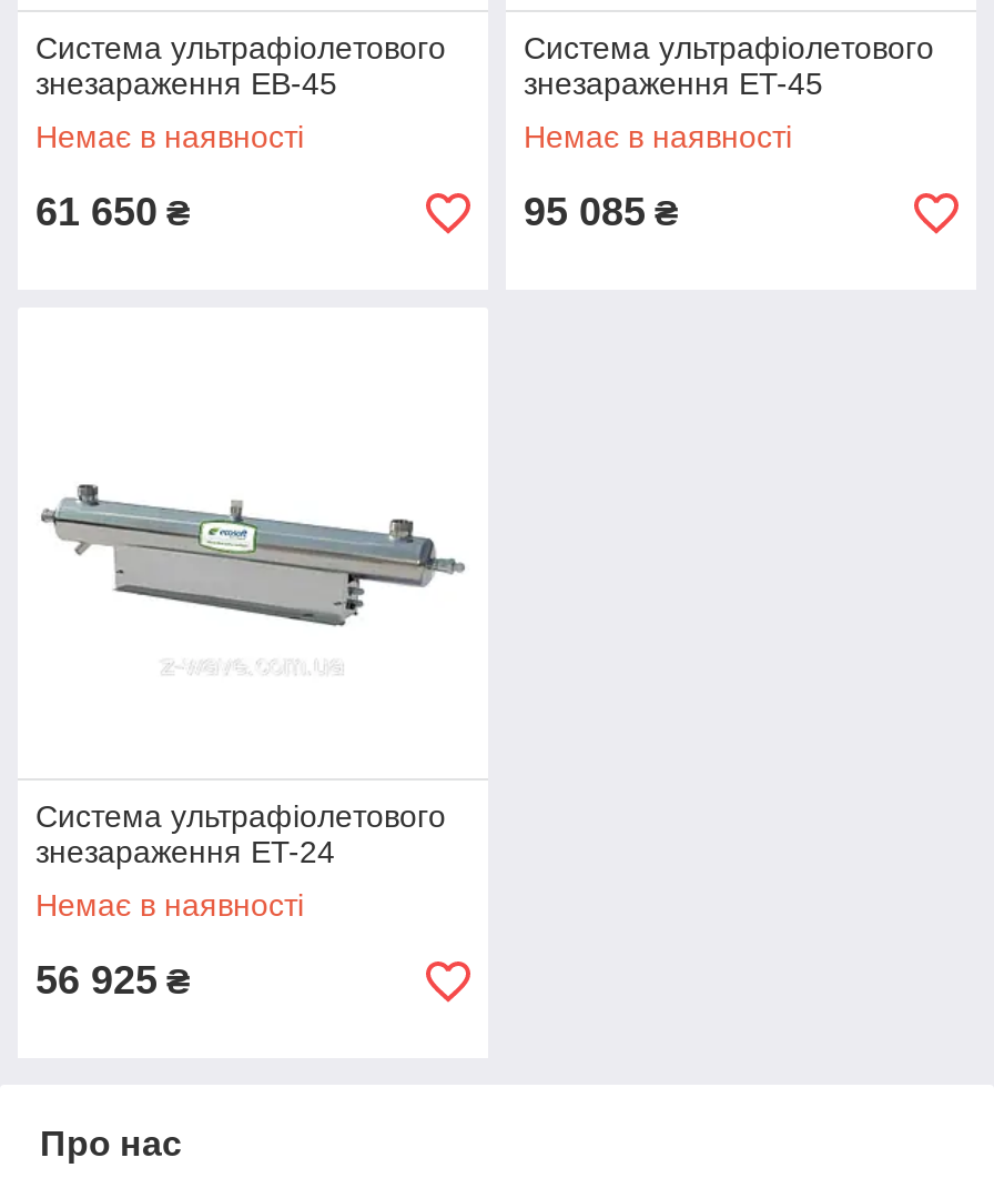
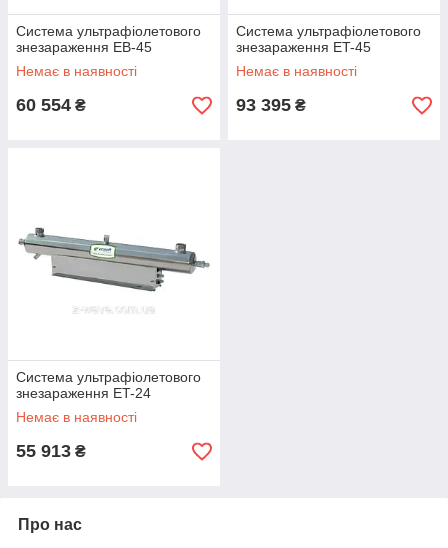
[35,190,191,234] 61 650 ₴ -> [16,95,86,115] 60 554 ₴
[524,190,679,234] 95 085 ₴ -> [236,95,306,115] 93 395 ₴
[35,958,191,1003] 56 925 ₴ -> [16,441,86,461] 55 913 ₴

